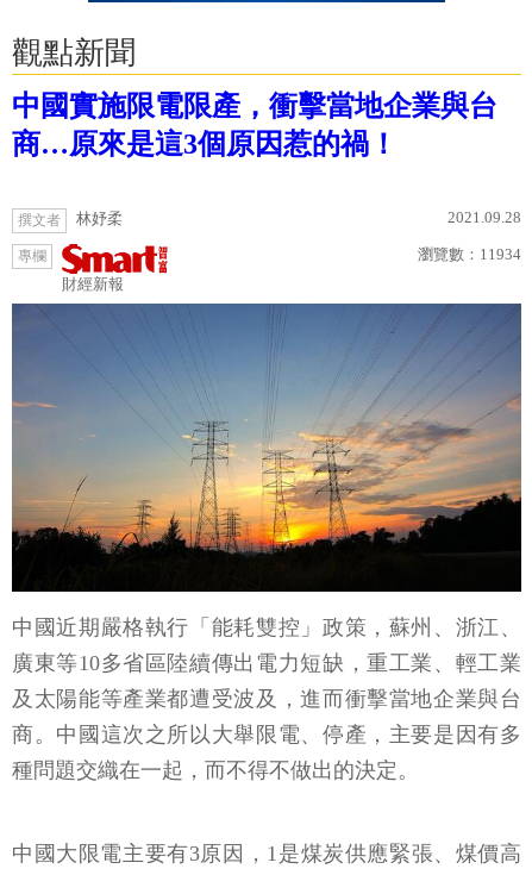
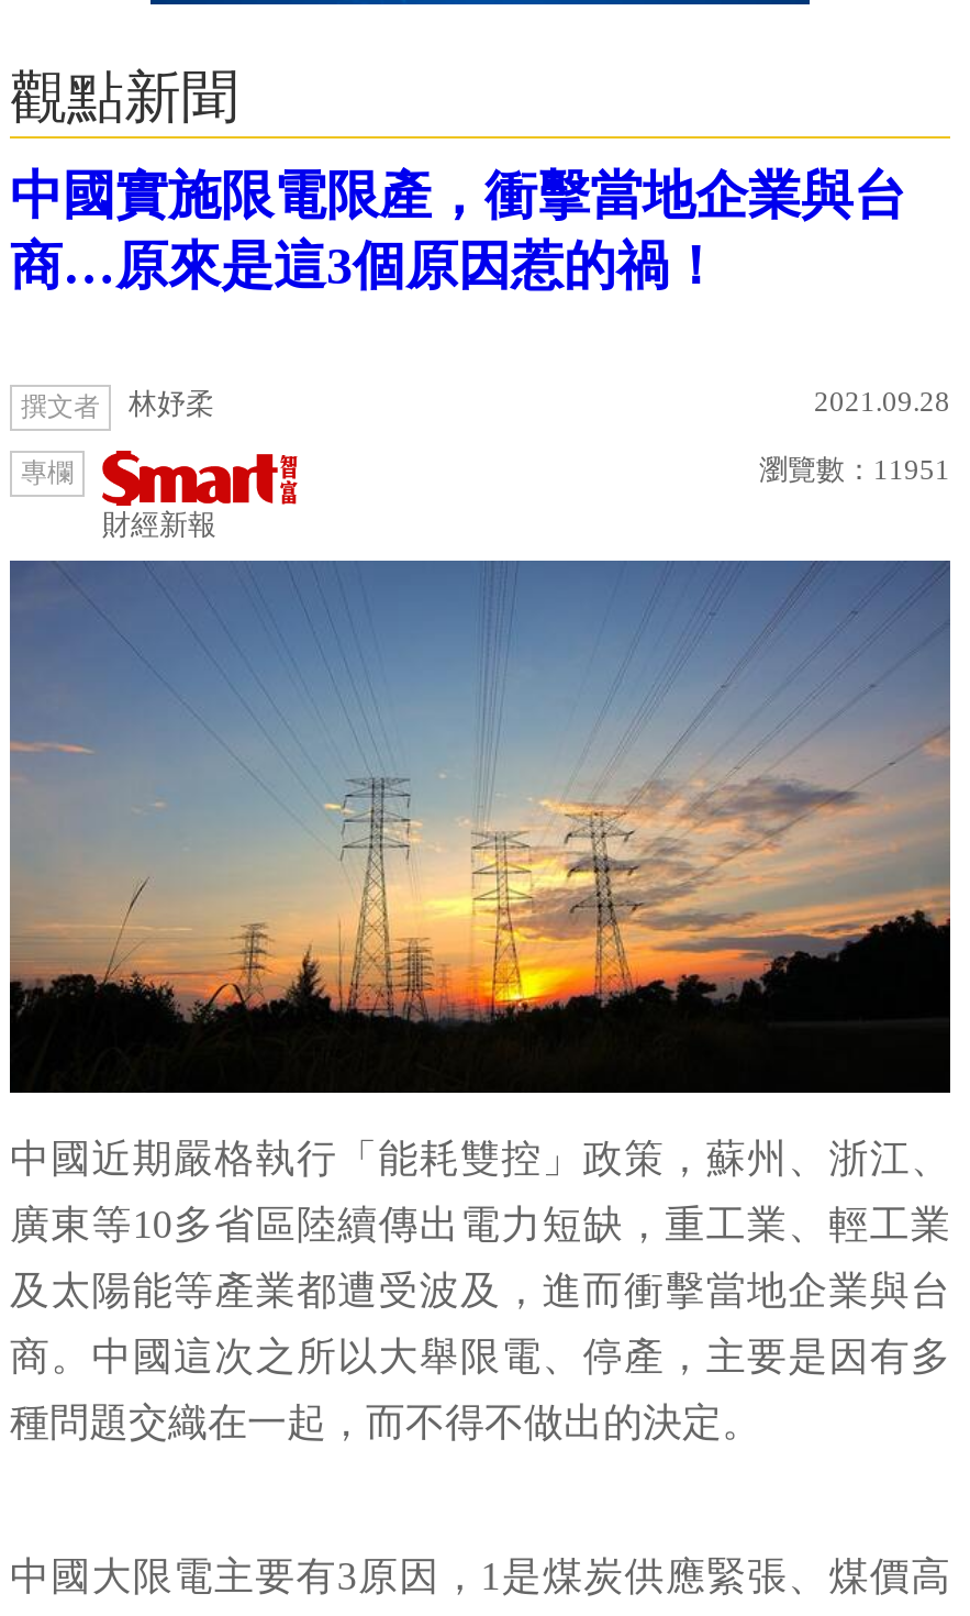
[418,245,521,263] 瀏覽數：11934 -> [759,453,950,486] 瀏覽數：11951

